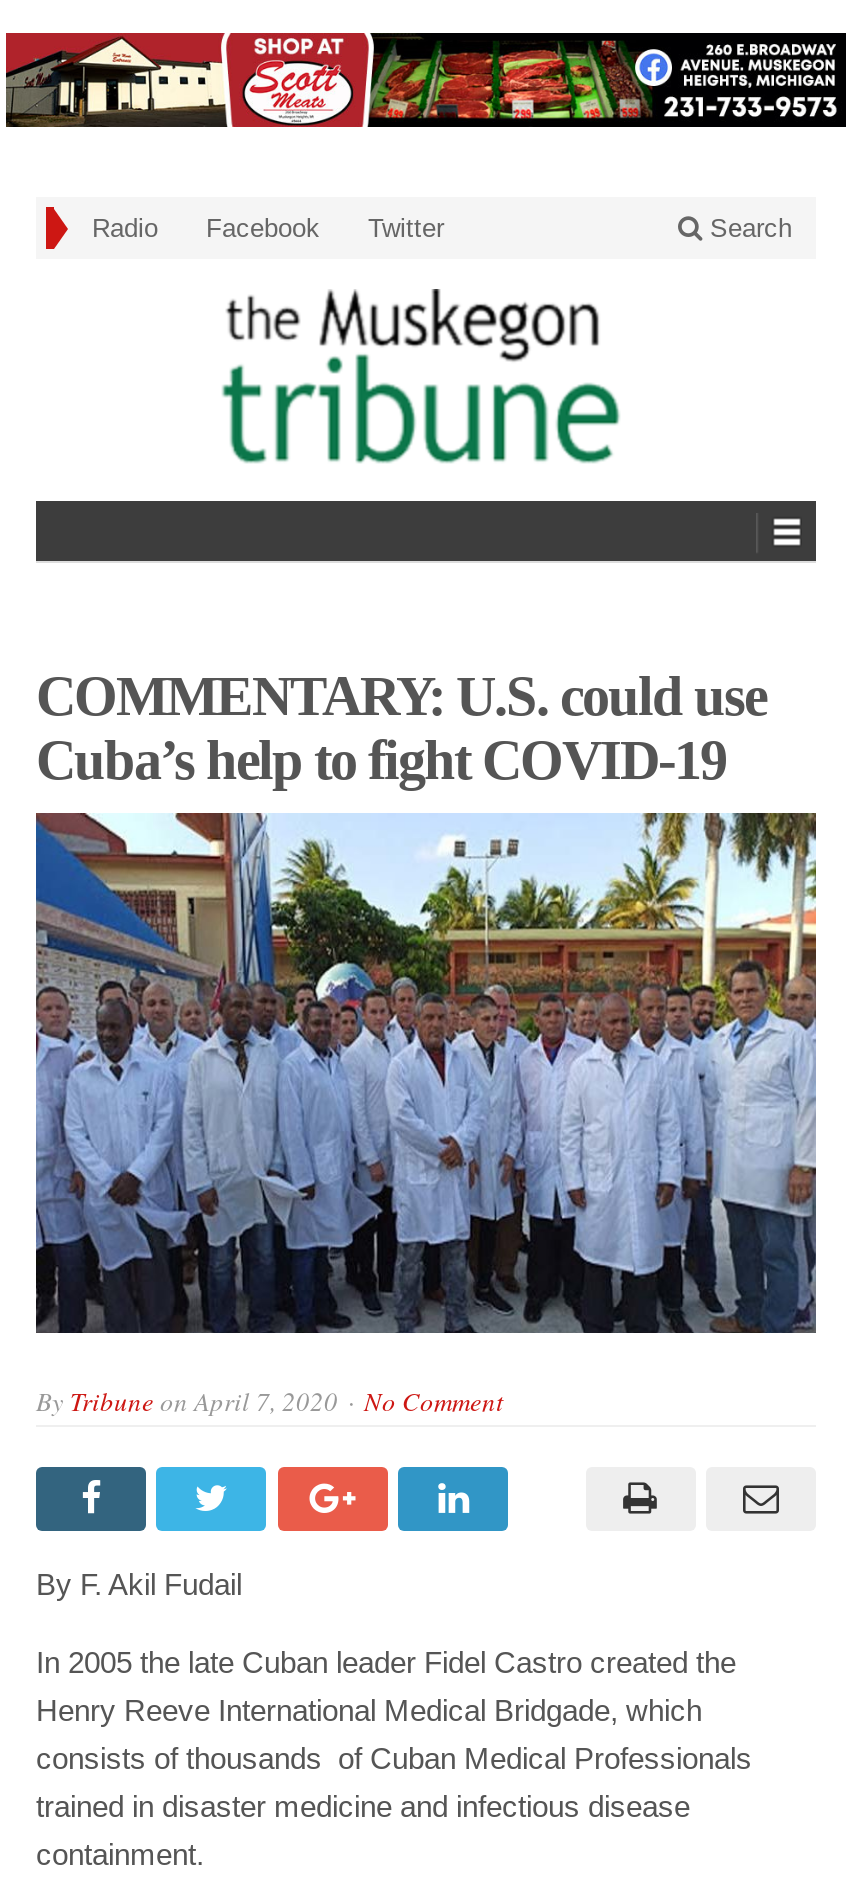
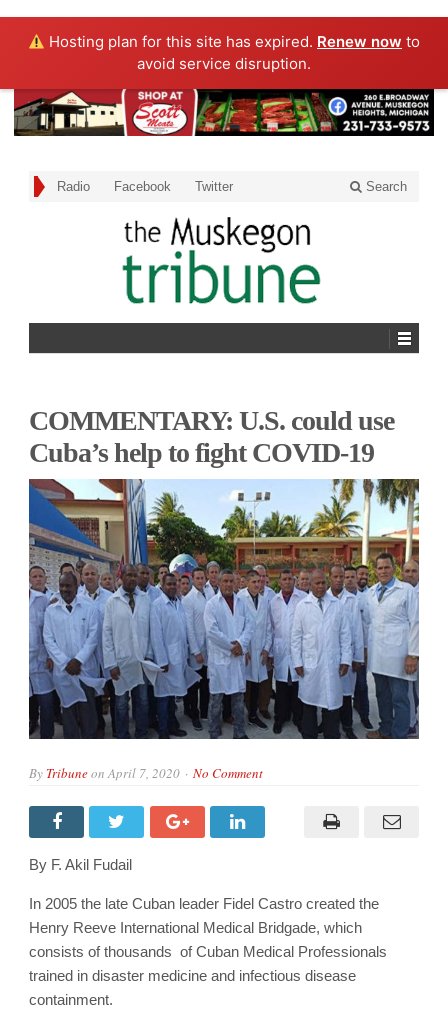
none -> [3,16,445,91] [image] | Hosting plan for this site has expired. Renew now to | avoid service disruption.

